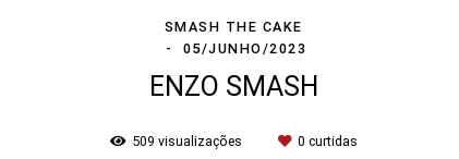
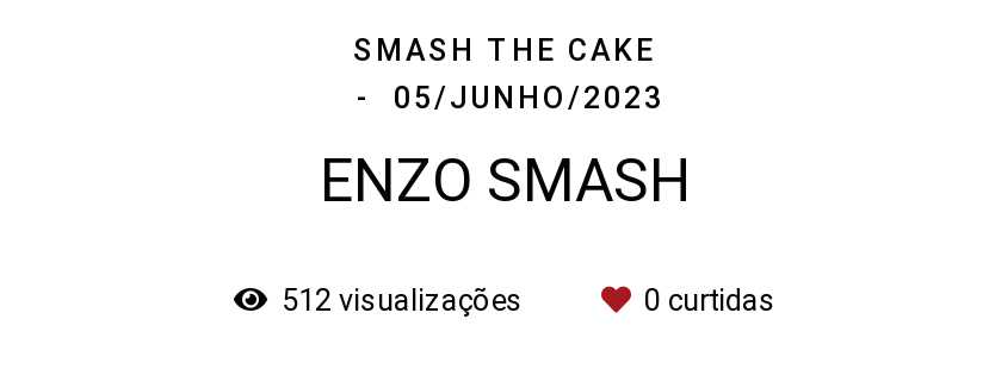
[131,133,245,149] 509 visualizações -> [282,282,530,318] 512 visualizações

